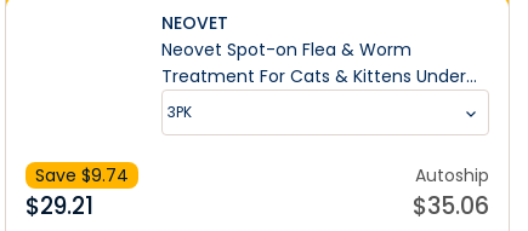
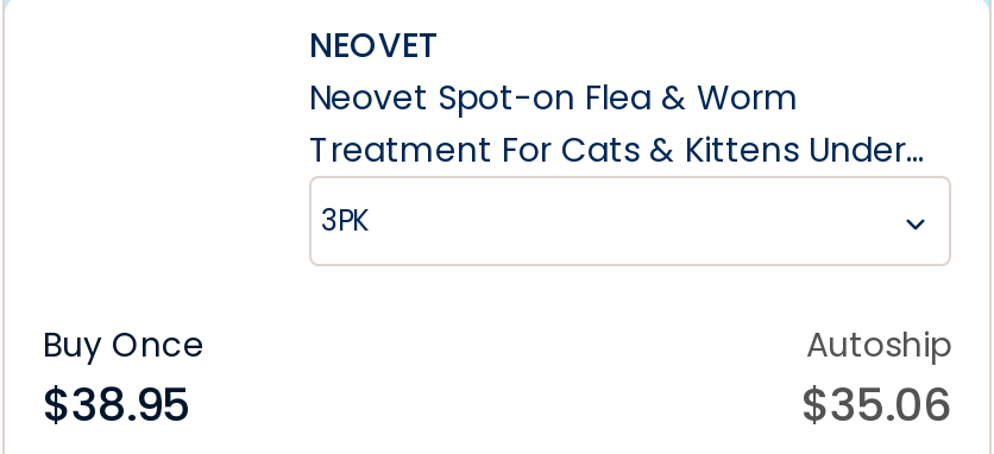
[25,163,129,223] Save $9.74 | $29.21 -> [43,321,205,437] Buy Once | $38.95

